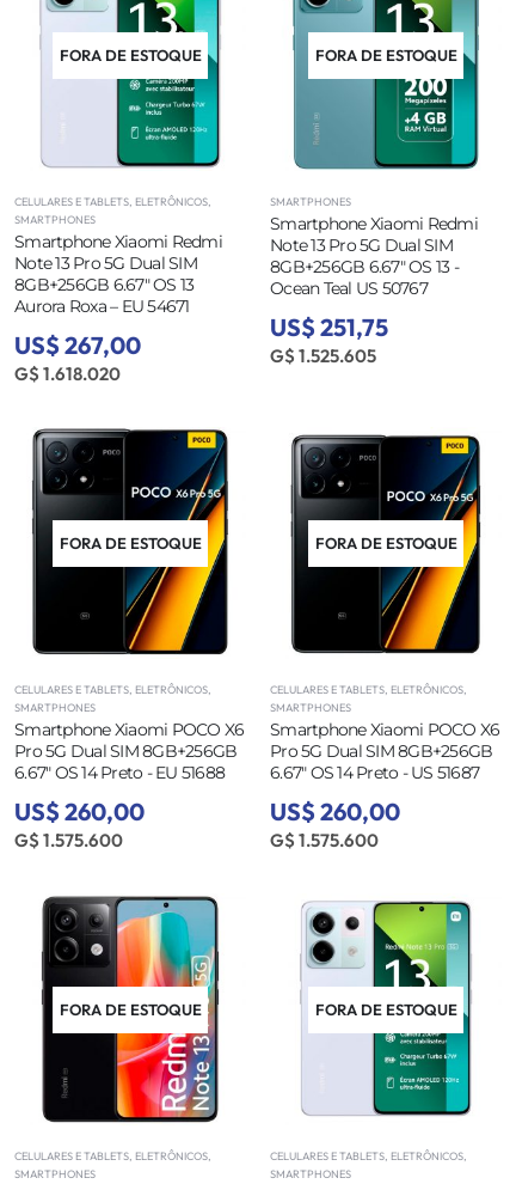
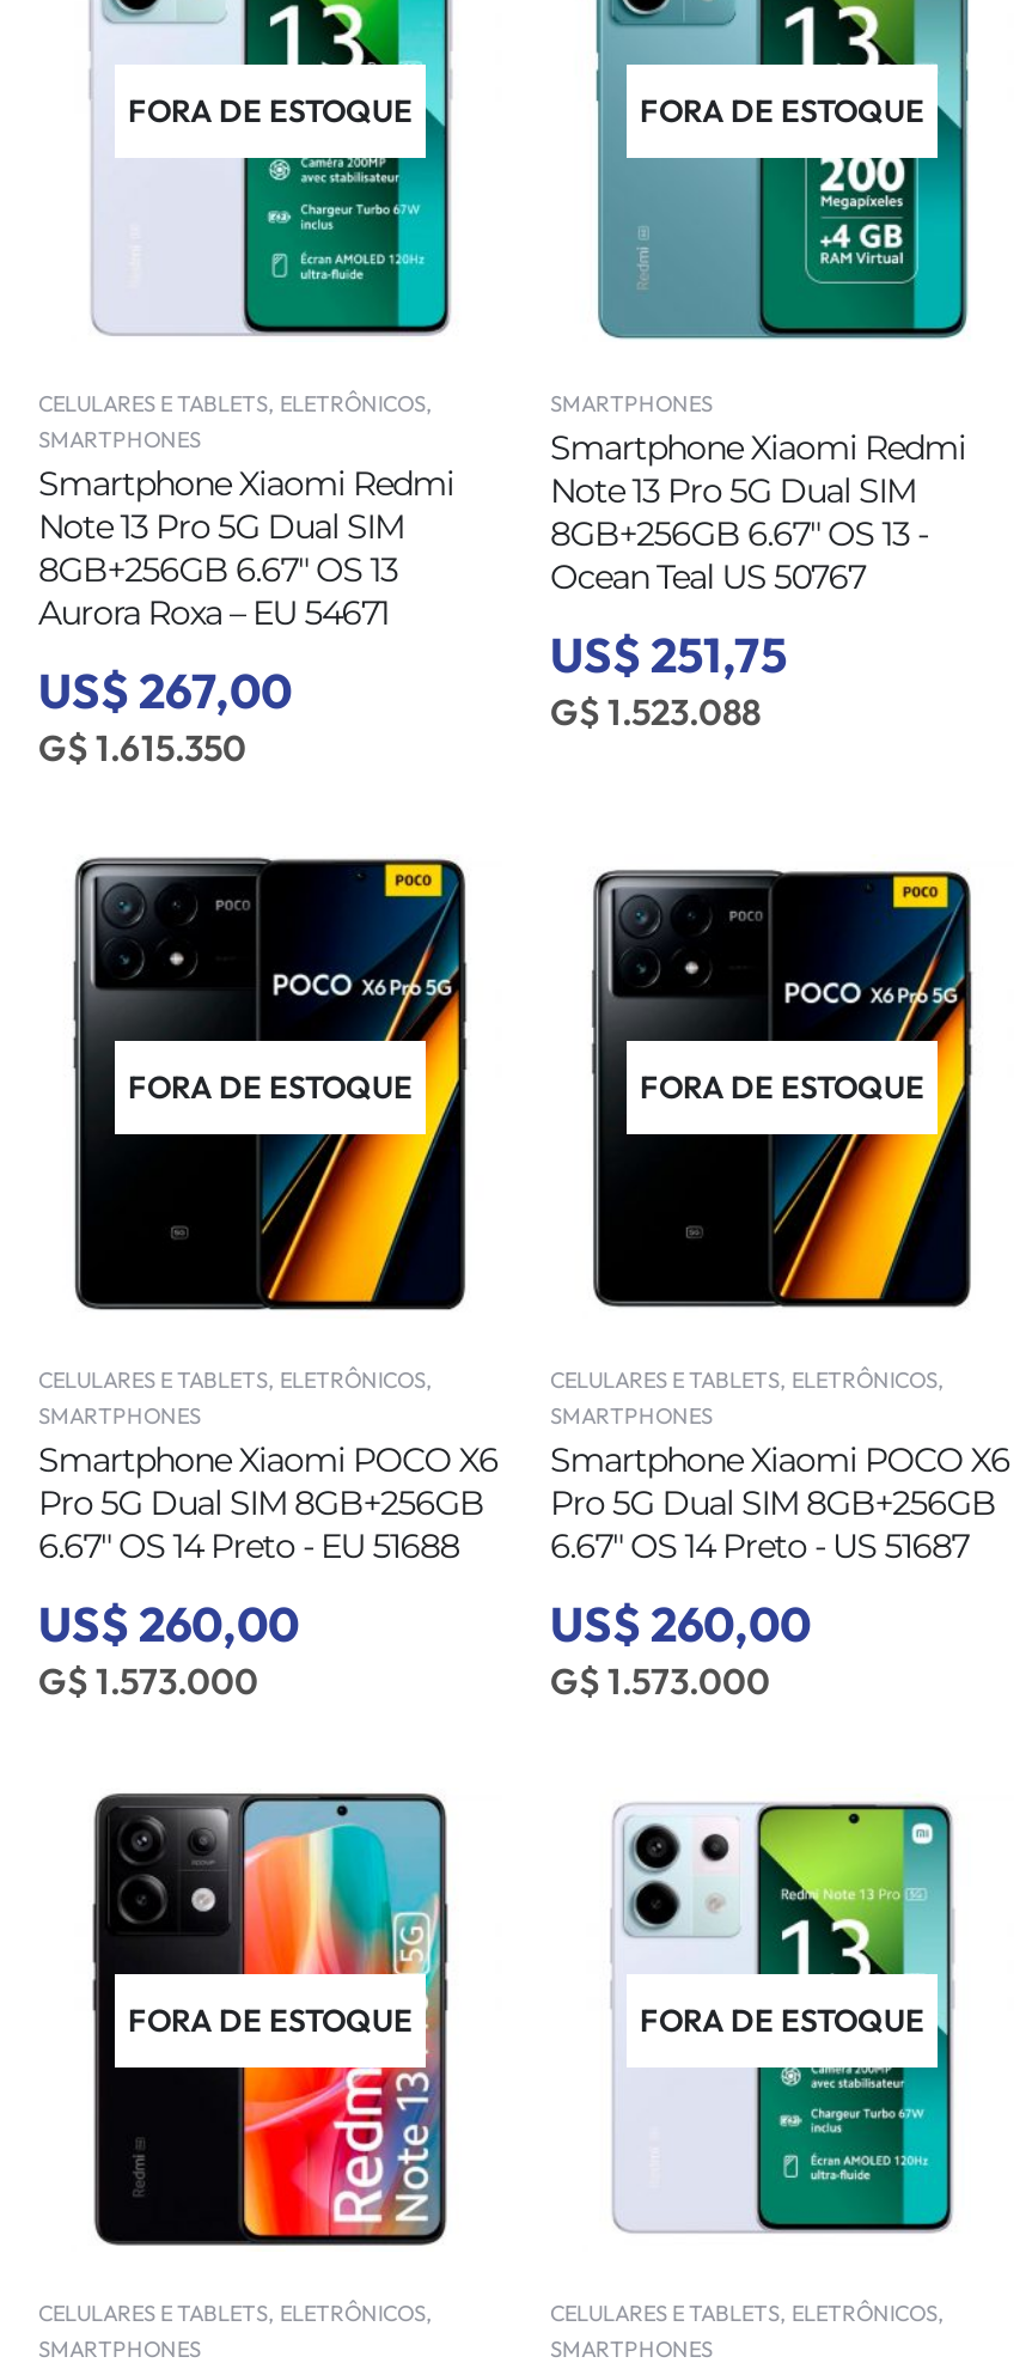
[270,345,376,367] G$ 1.525.605 -> [550,689,761,735] G$ 1.523.088
[14,362,121,385] G$ 1.618.020 -> [38,725,246,771] G$ 1.615.350
[14,829,123,852] G$ 1.575.600 -> [38,1659,258,1704] G$ 1.573.000
[270,829,379,852] G$ 1.575.600 -> [550,1659,770,1704] G$ 1.573.000

